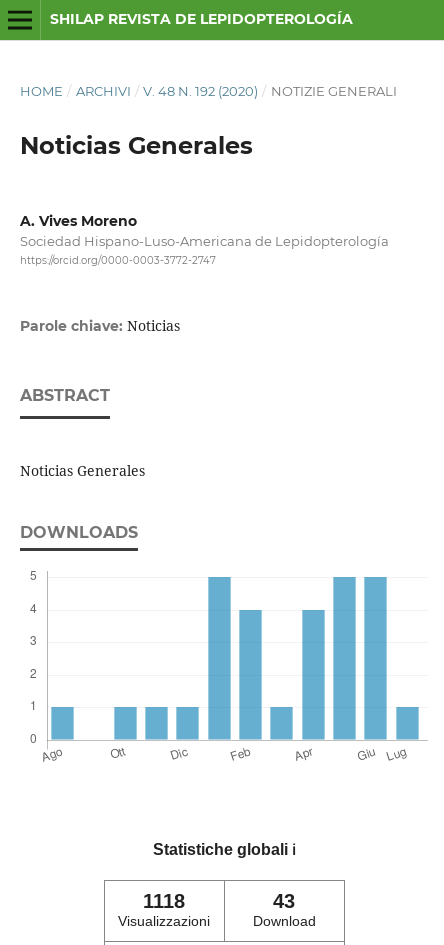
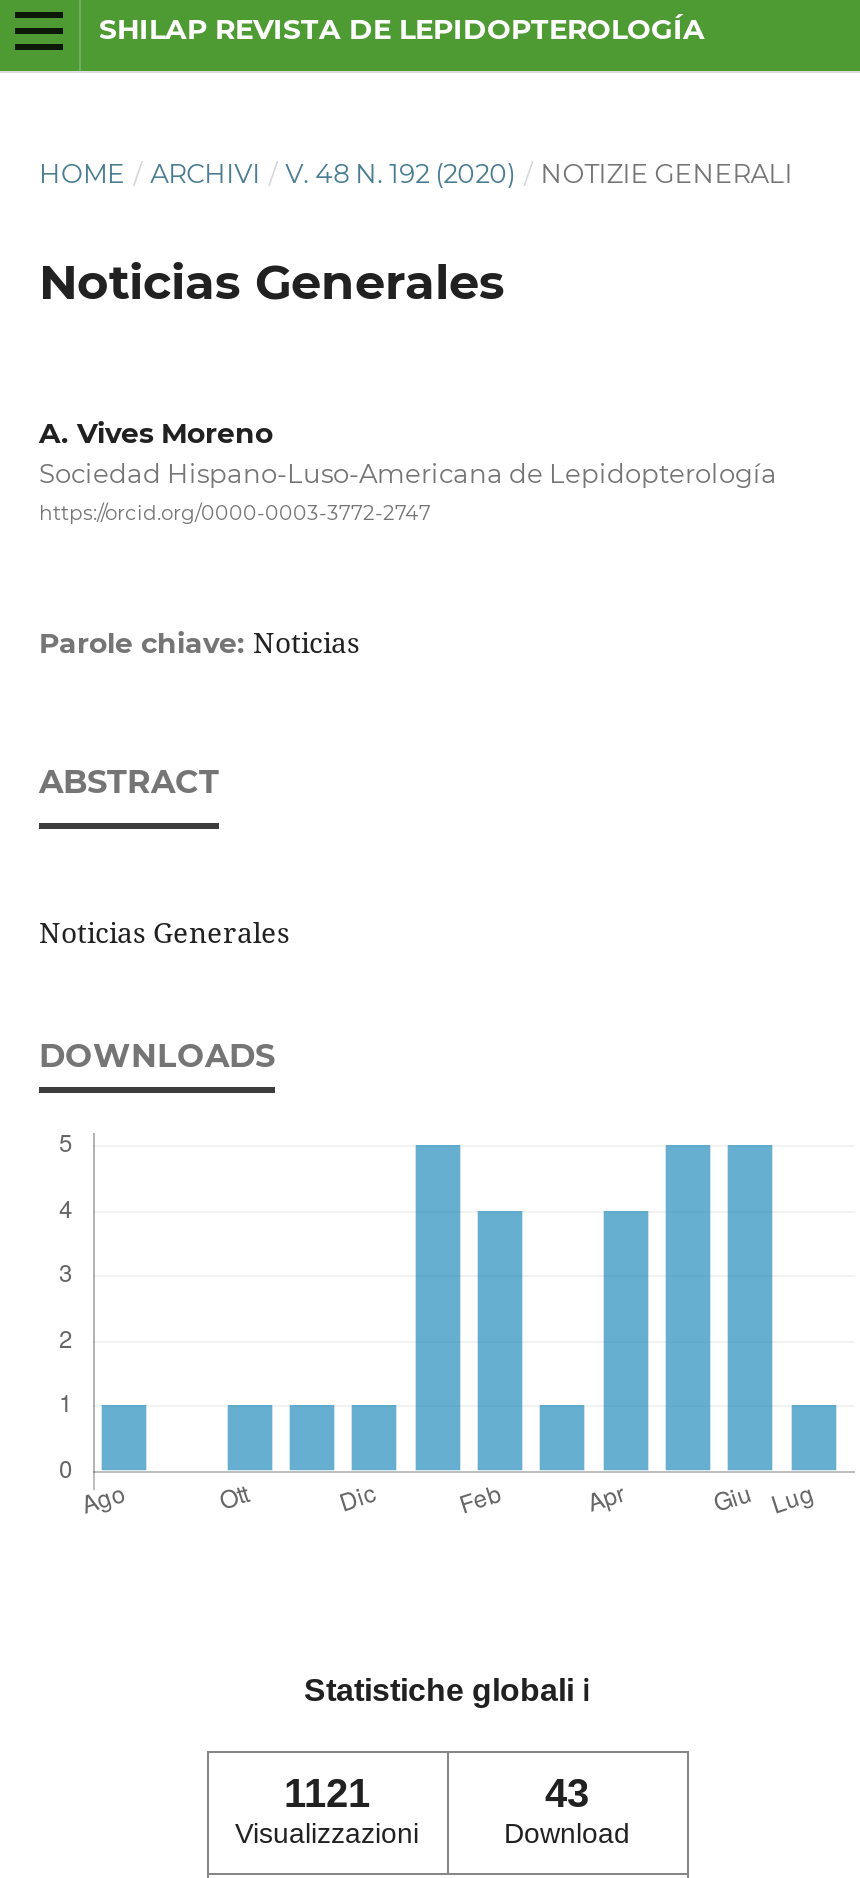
[143,890,185,912] 1118 -> [284,1772,370,1816] 1121

